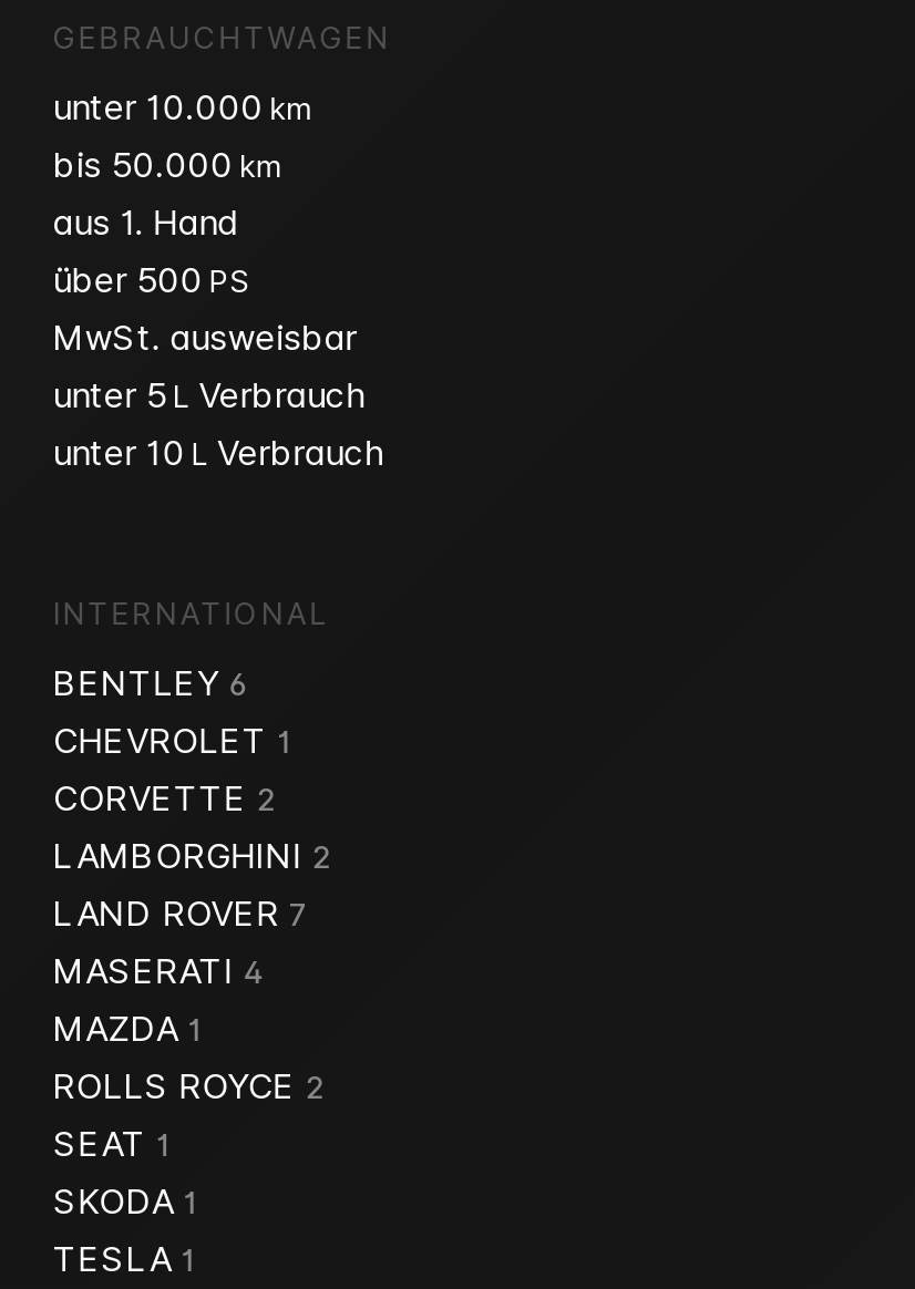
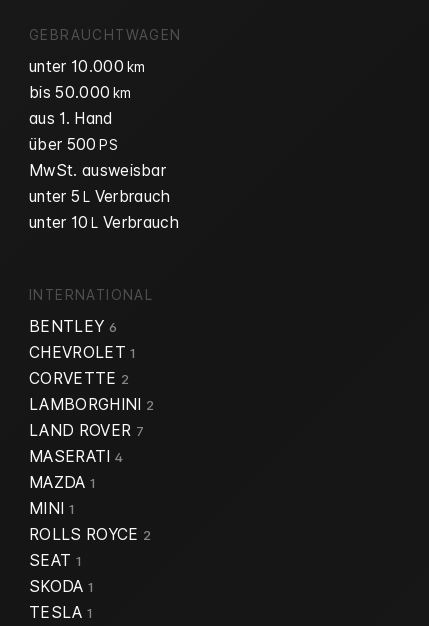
none -> [29,499,75,518] MINI 1

